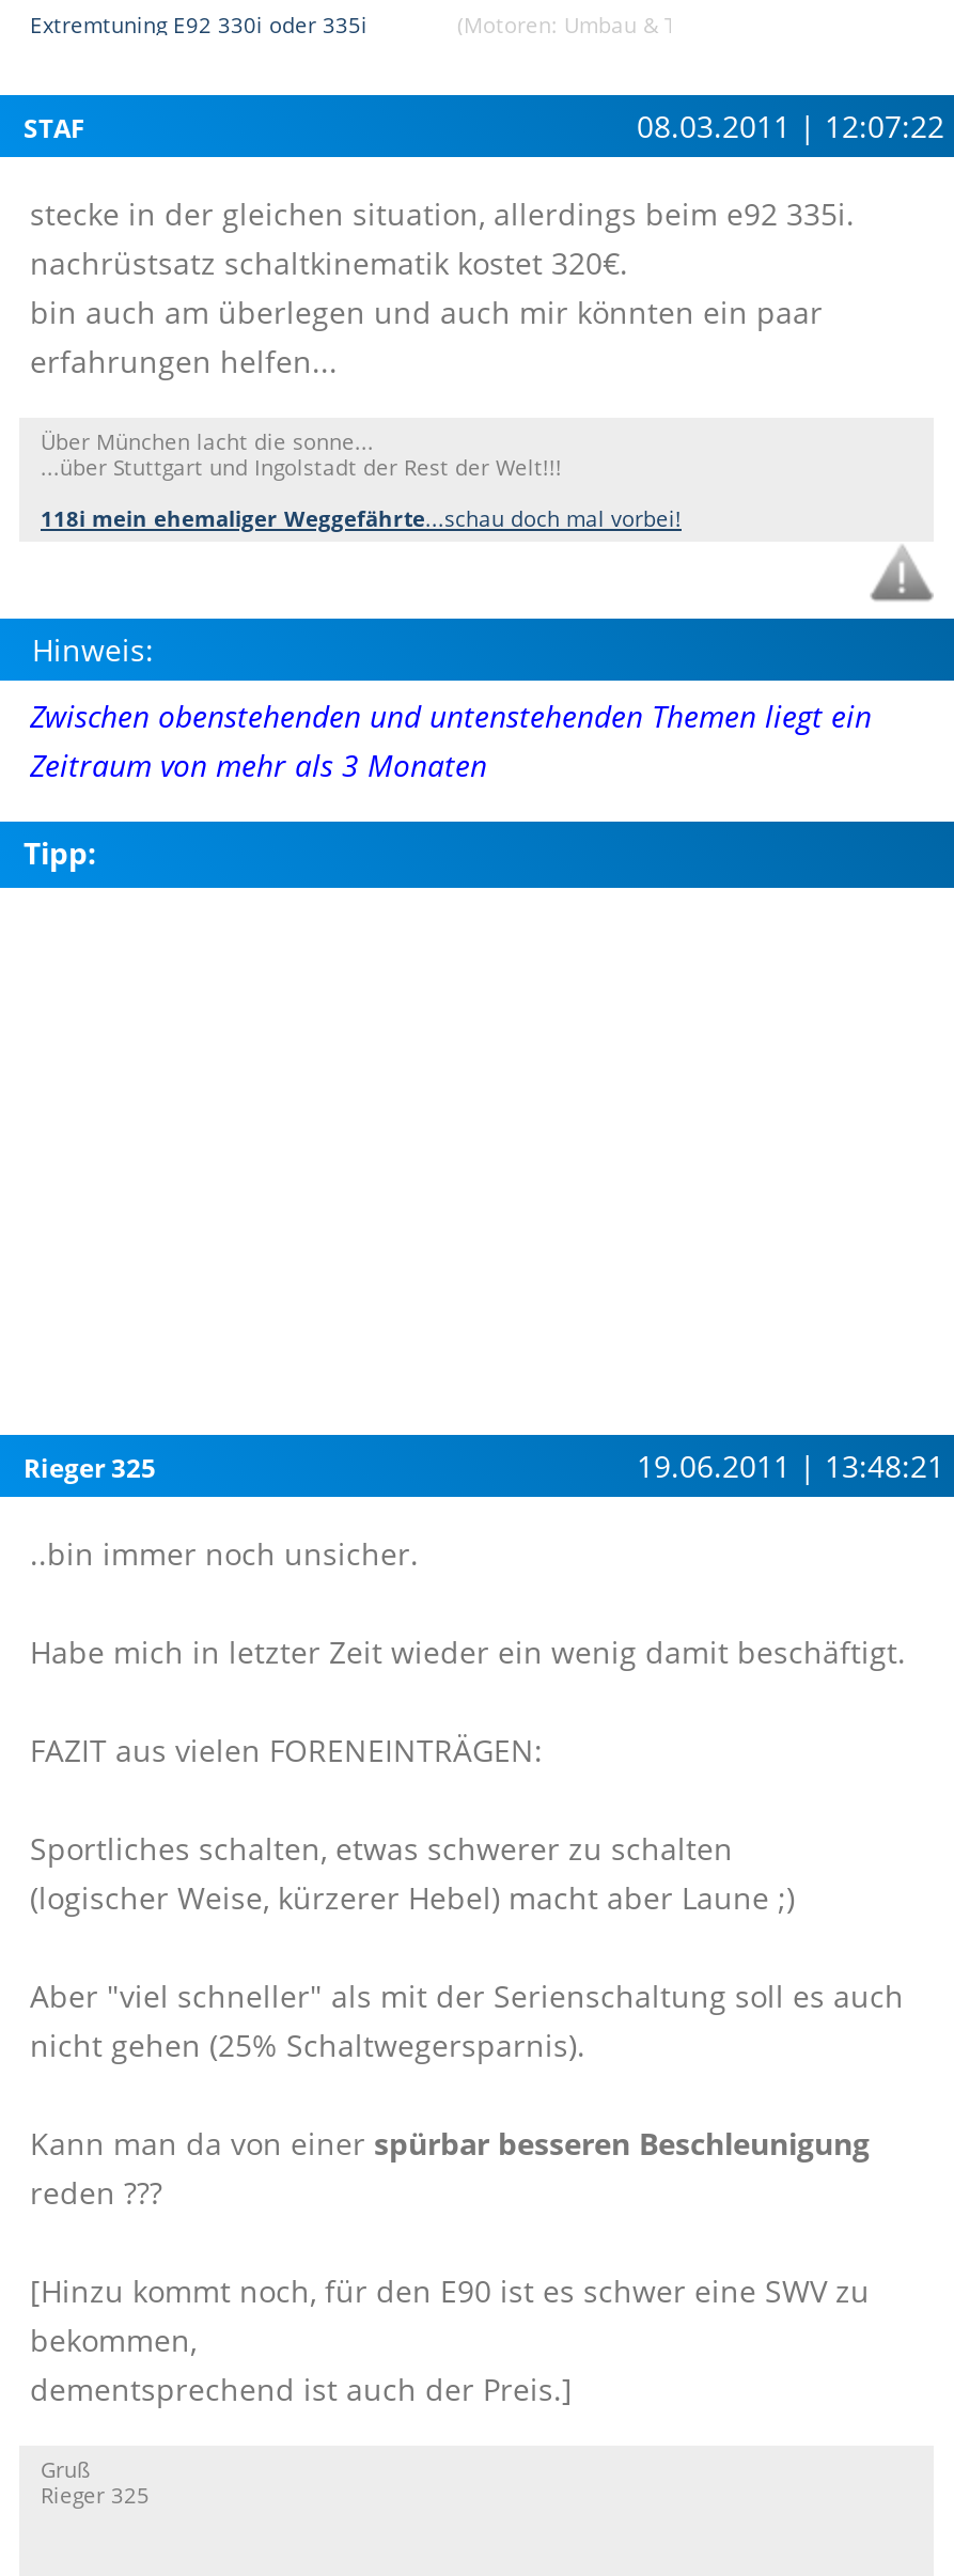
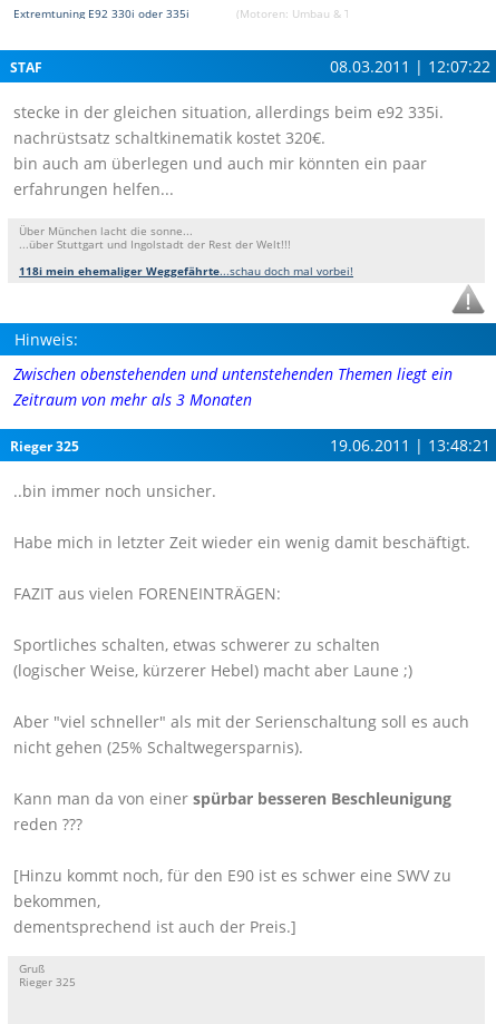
[24,832,96,873] Tipp: -> none

